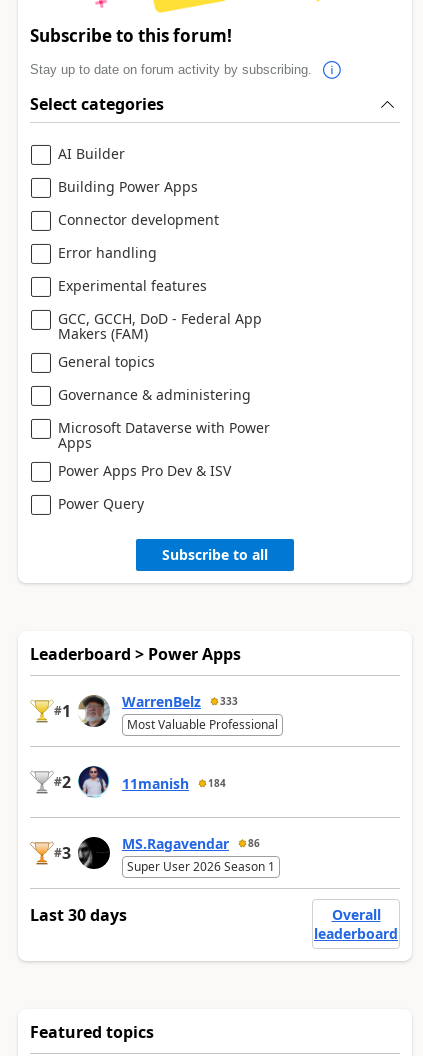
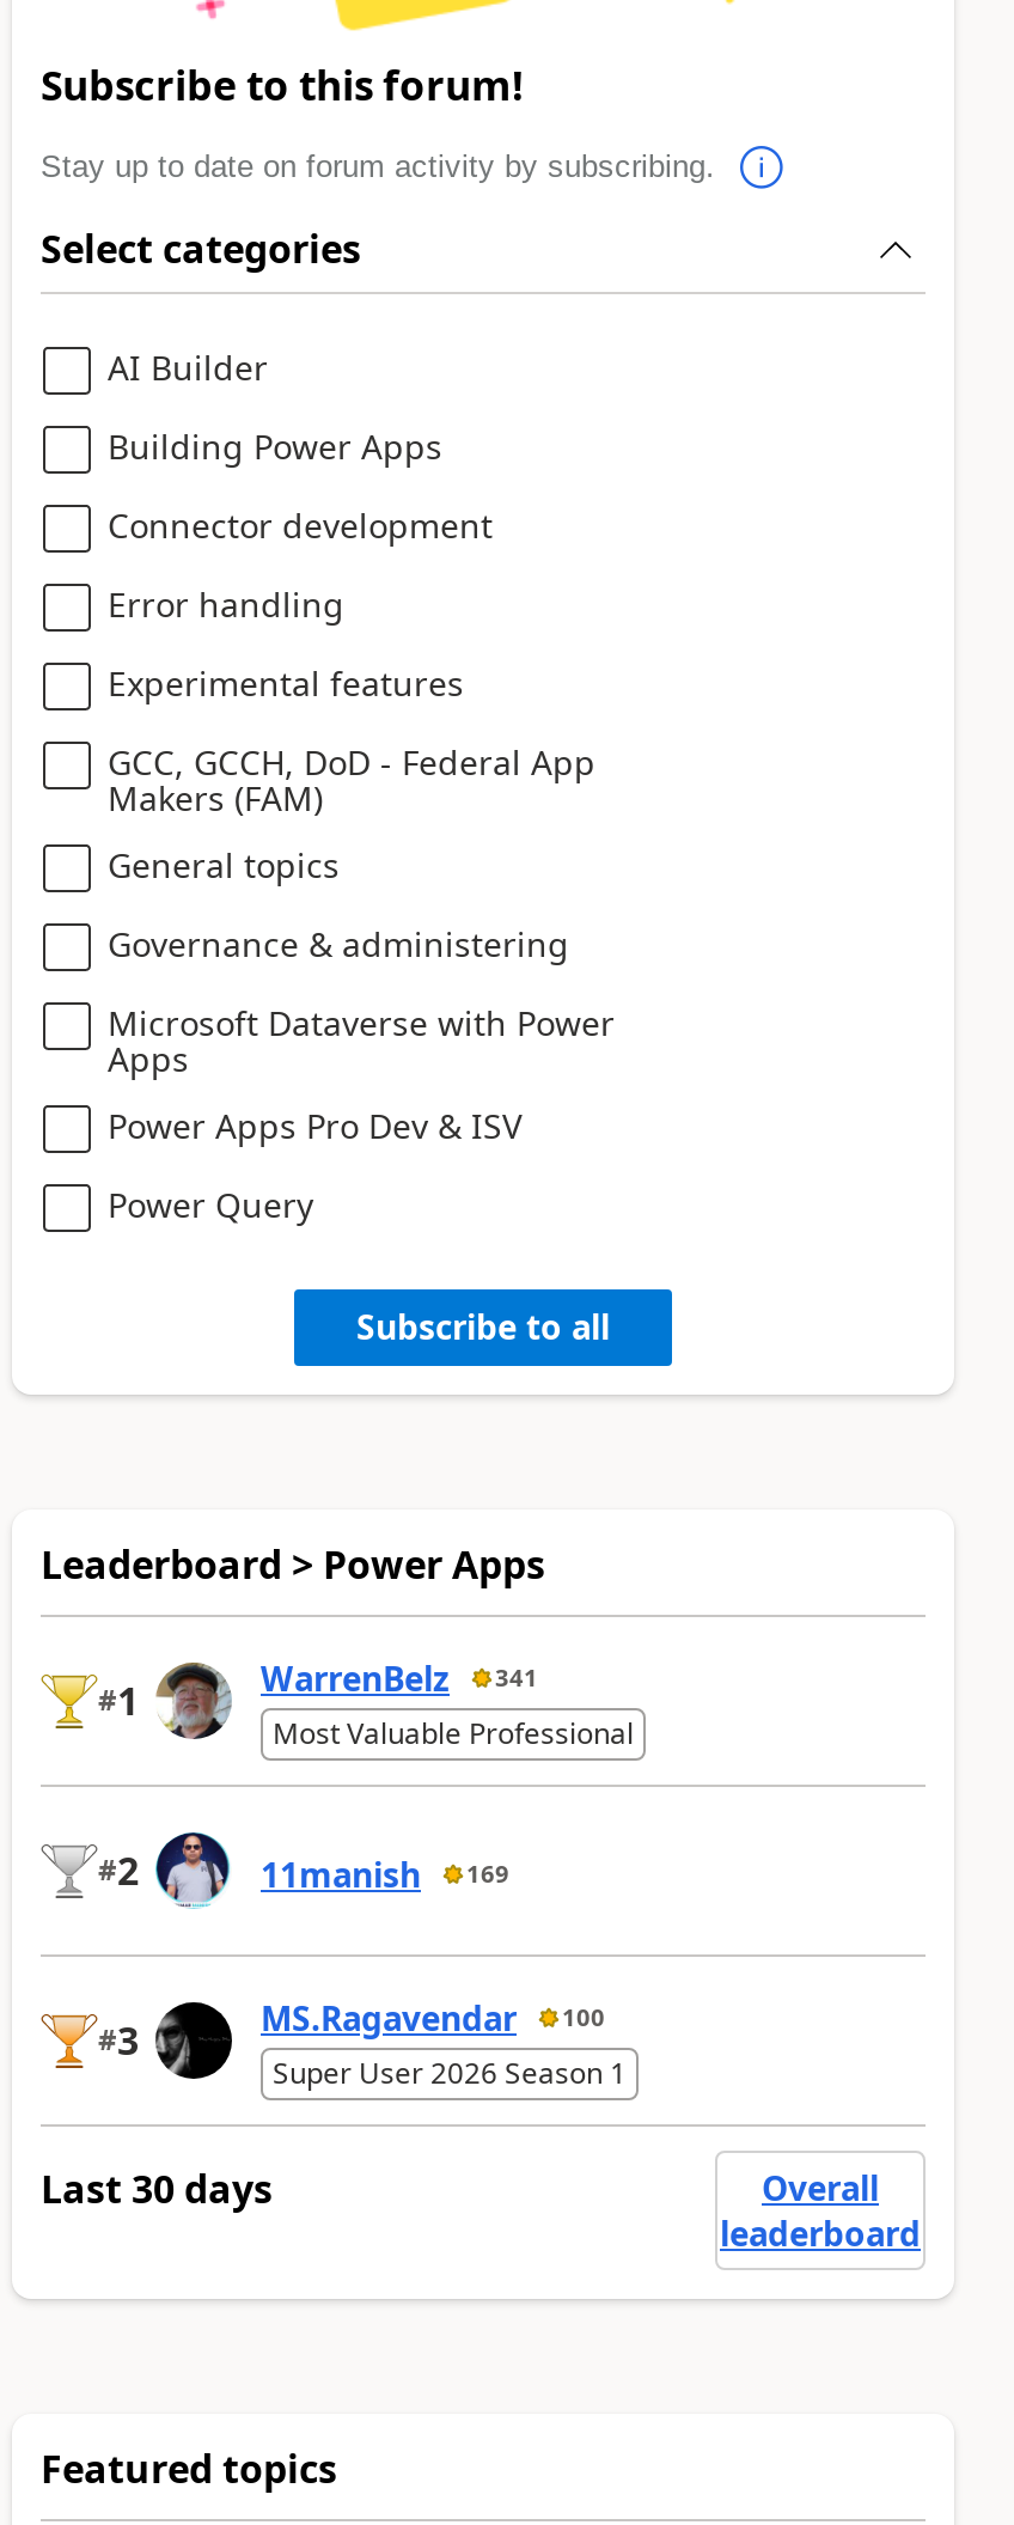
[122,692,238,711] WarrenBelz 333 -> [261,1656,538,1701] WarrenBelz 341
[122,774,226,793] 11manish 184 -> [261,1852,509,1898] 11manish 169
[122,834,260,853] MS.Ragavendar 86 -> [261,1996,605,2041] MS.Ragavendar 100

